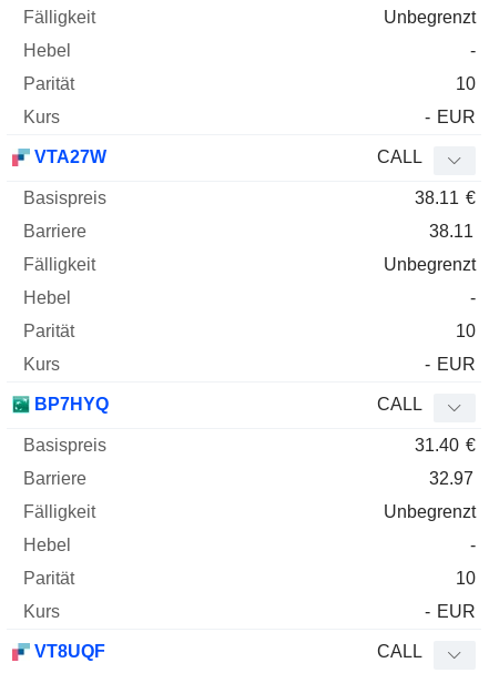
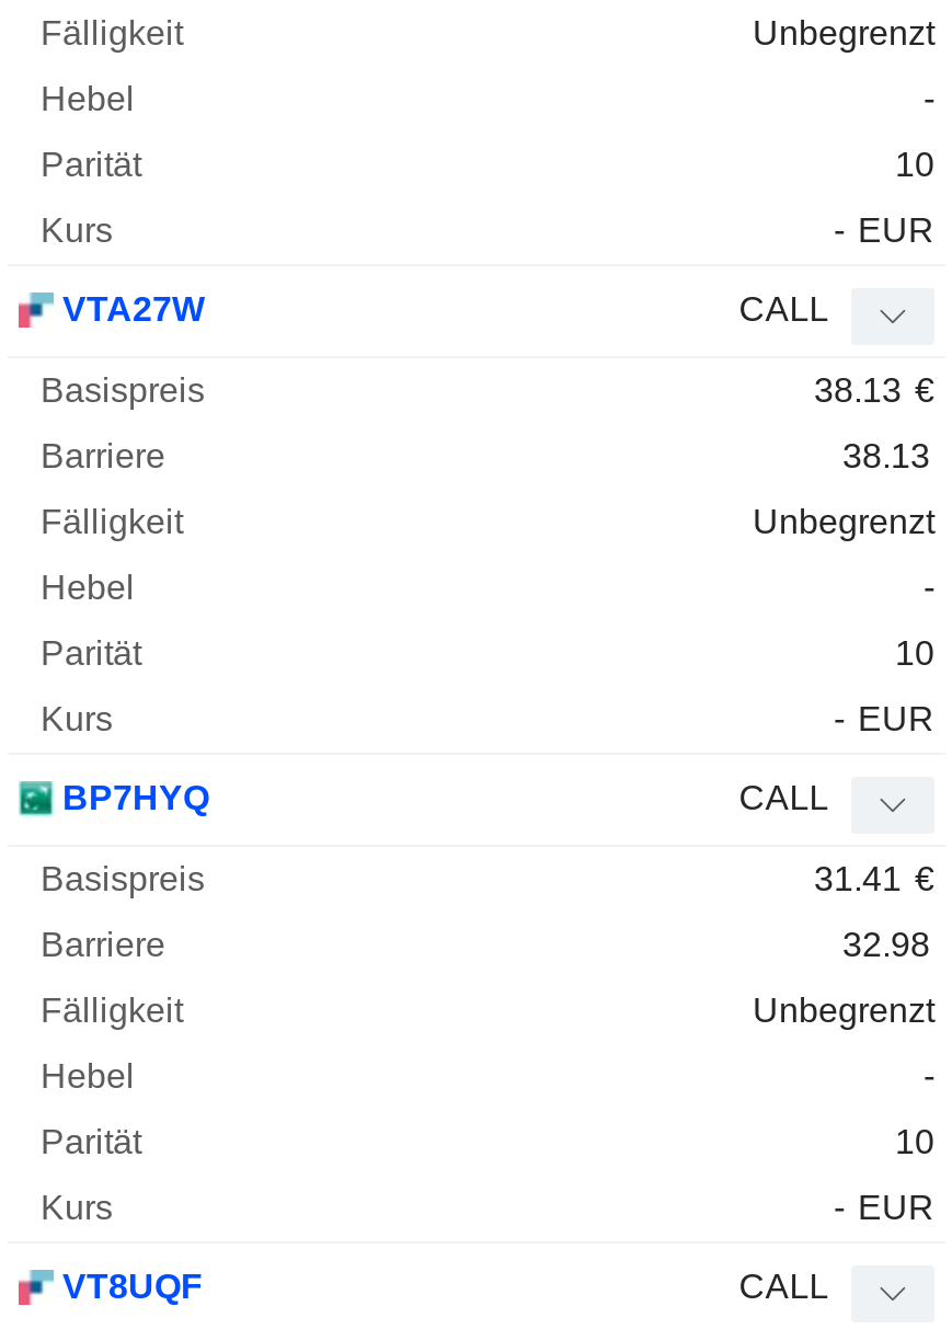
[415,189,476,208] 38.11 € -> [814,372,934,409] 38.13 €
[429,222,473,241] 38.11 -> [842,438,930,475] 38.13
[415,436,476,455] 31.40 € -> [814,861,934,898] 31.41 €
[429,469,473,488] 32.97 -> [842,926,930,963] 32.98

